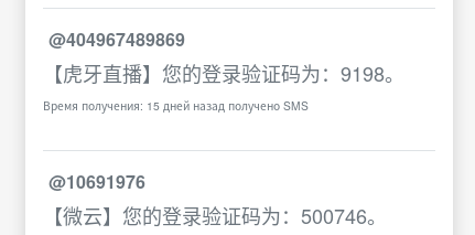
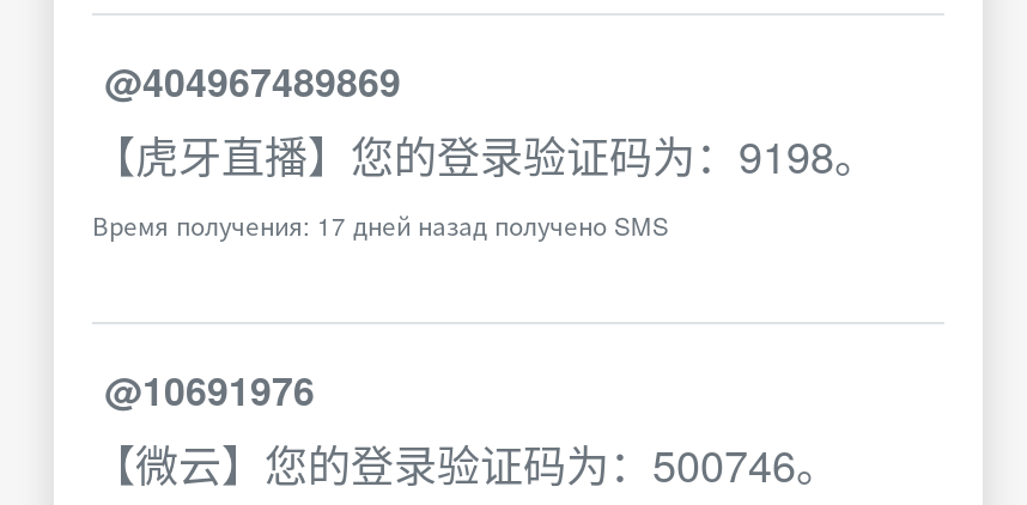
[43,97,309,114] Время получения: 15 дней назад получено SMS -> [92,207,669,243] Время получения: 17 дней назад получено SMS

